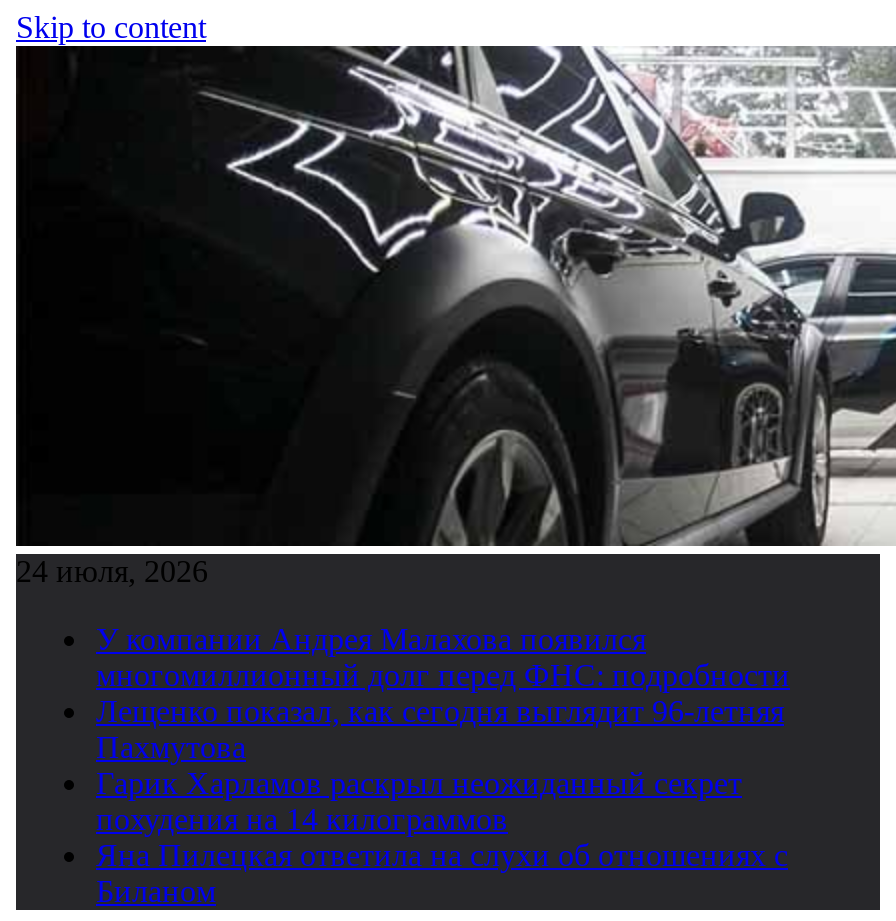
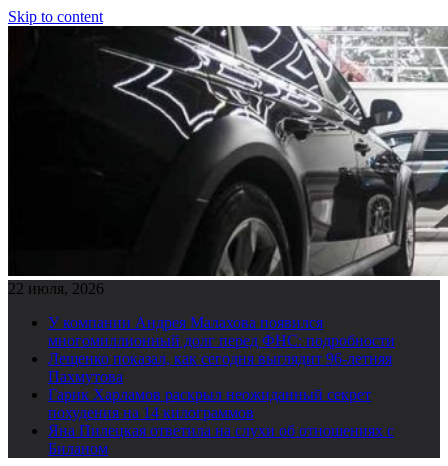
[16,554,208,588] 24 июля, 2026 -> [8,280,104,297] 22 июля, 2026

